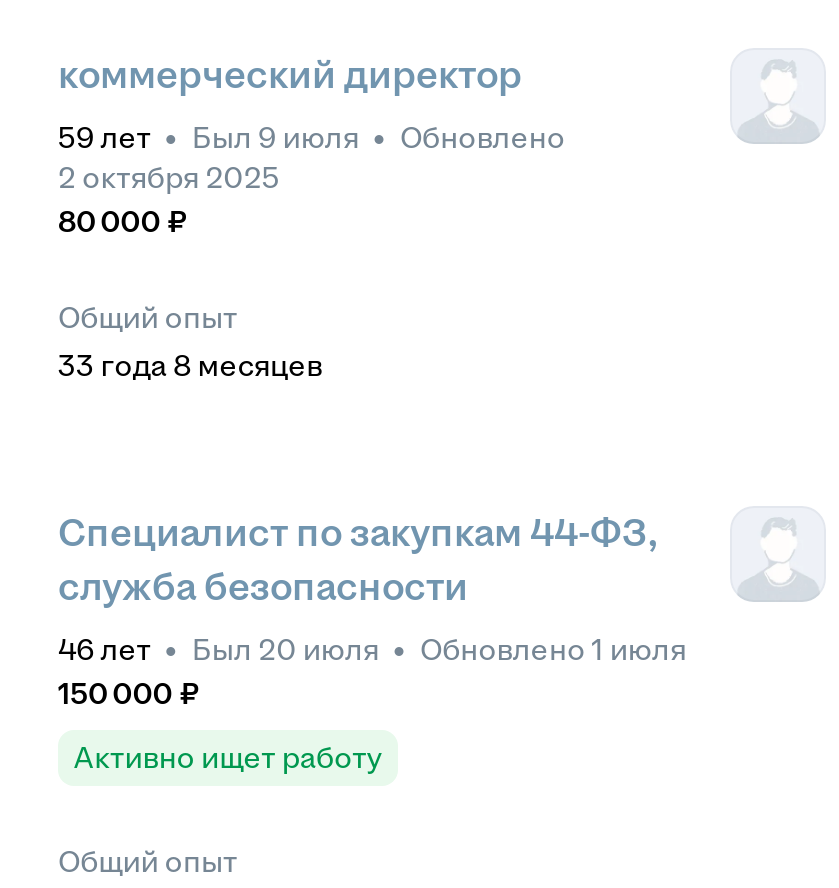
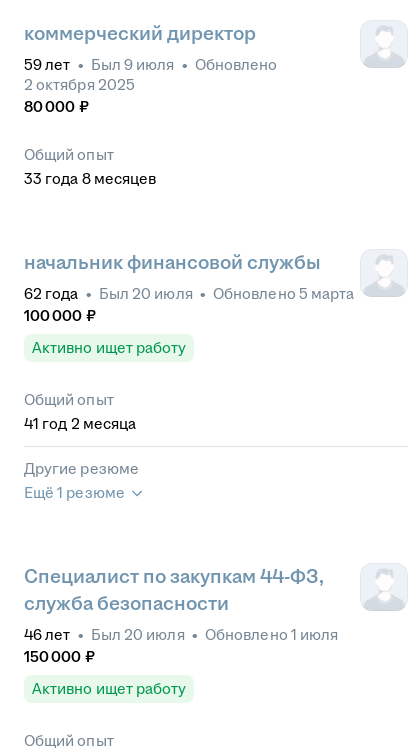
none -> [24,252,354,501] начальник финансовой службы | 62 года • Был 20 июля • Обновлено 5 марта | 100 000 ₽ | Активно ищет работу | Общий опыт | 41 год 2 месяца | Другие резюме | Ещё 1 резюме

